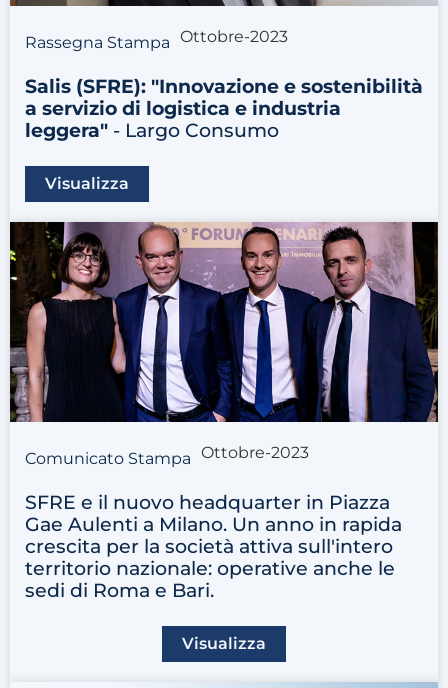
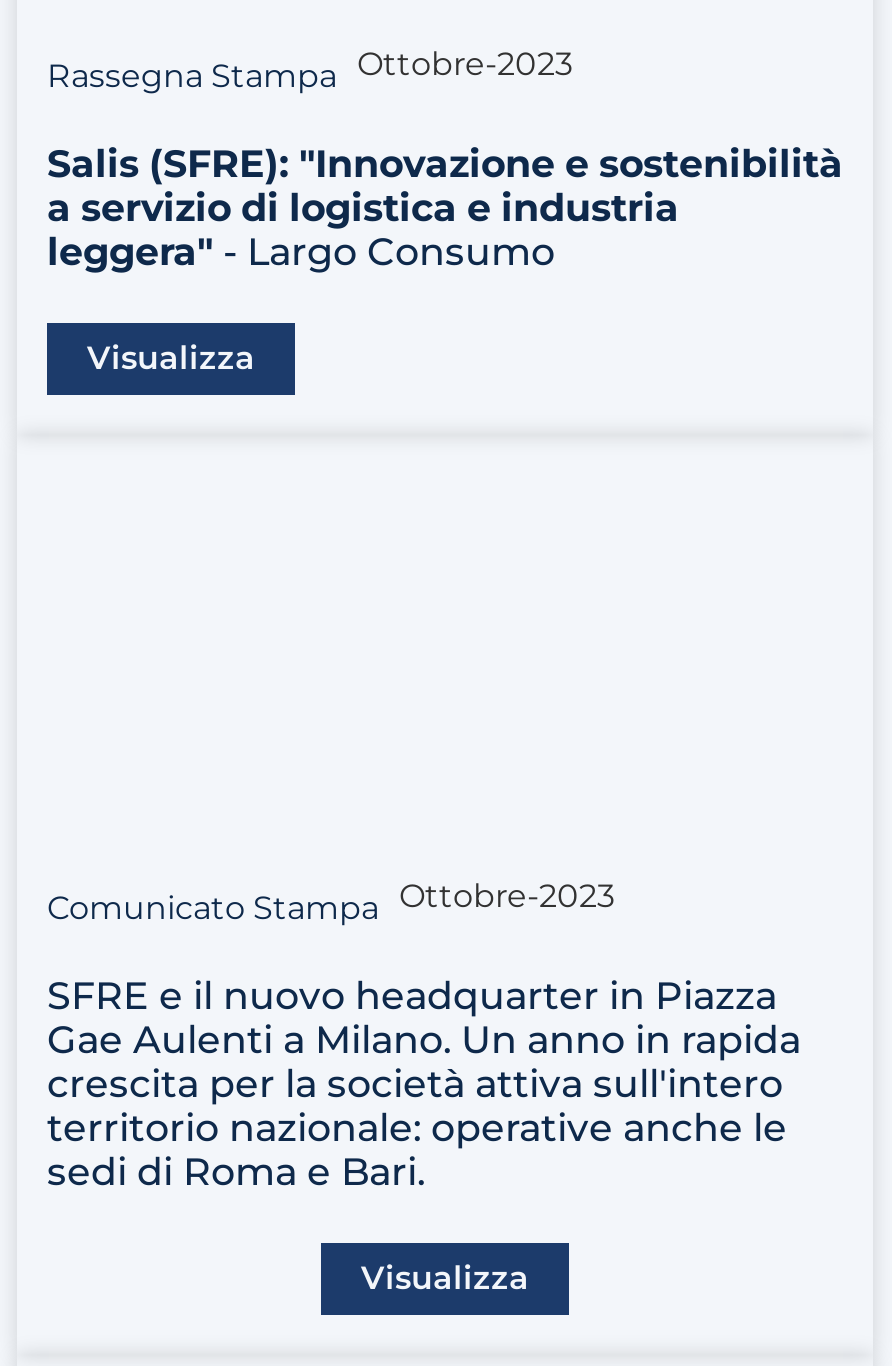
[9,221,439,423] [image] -> none

